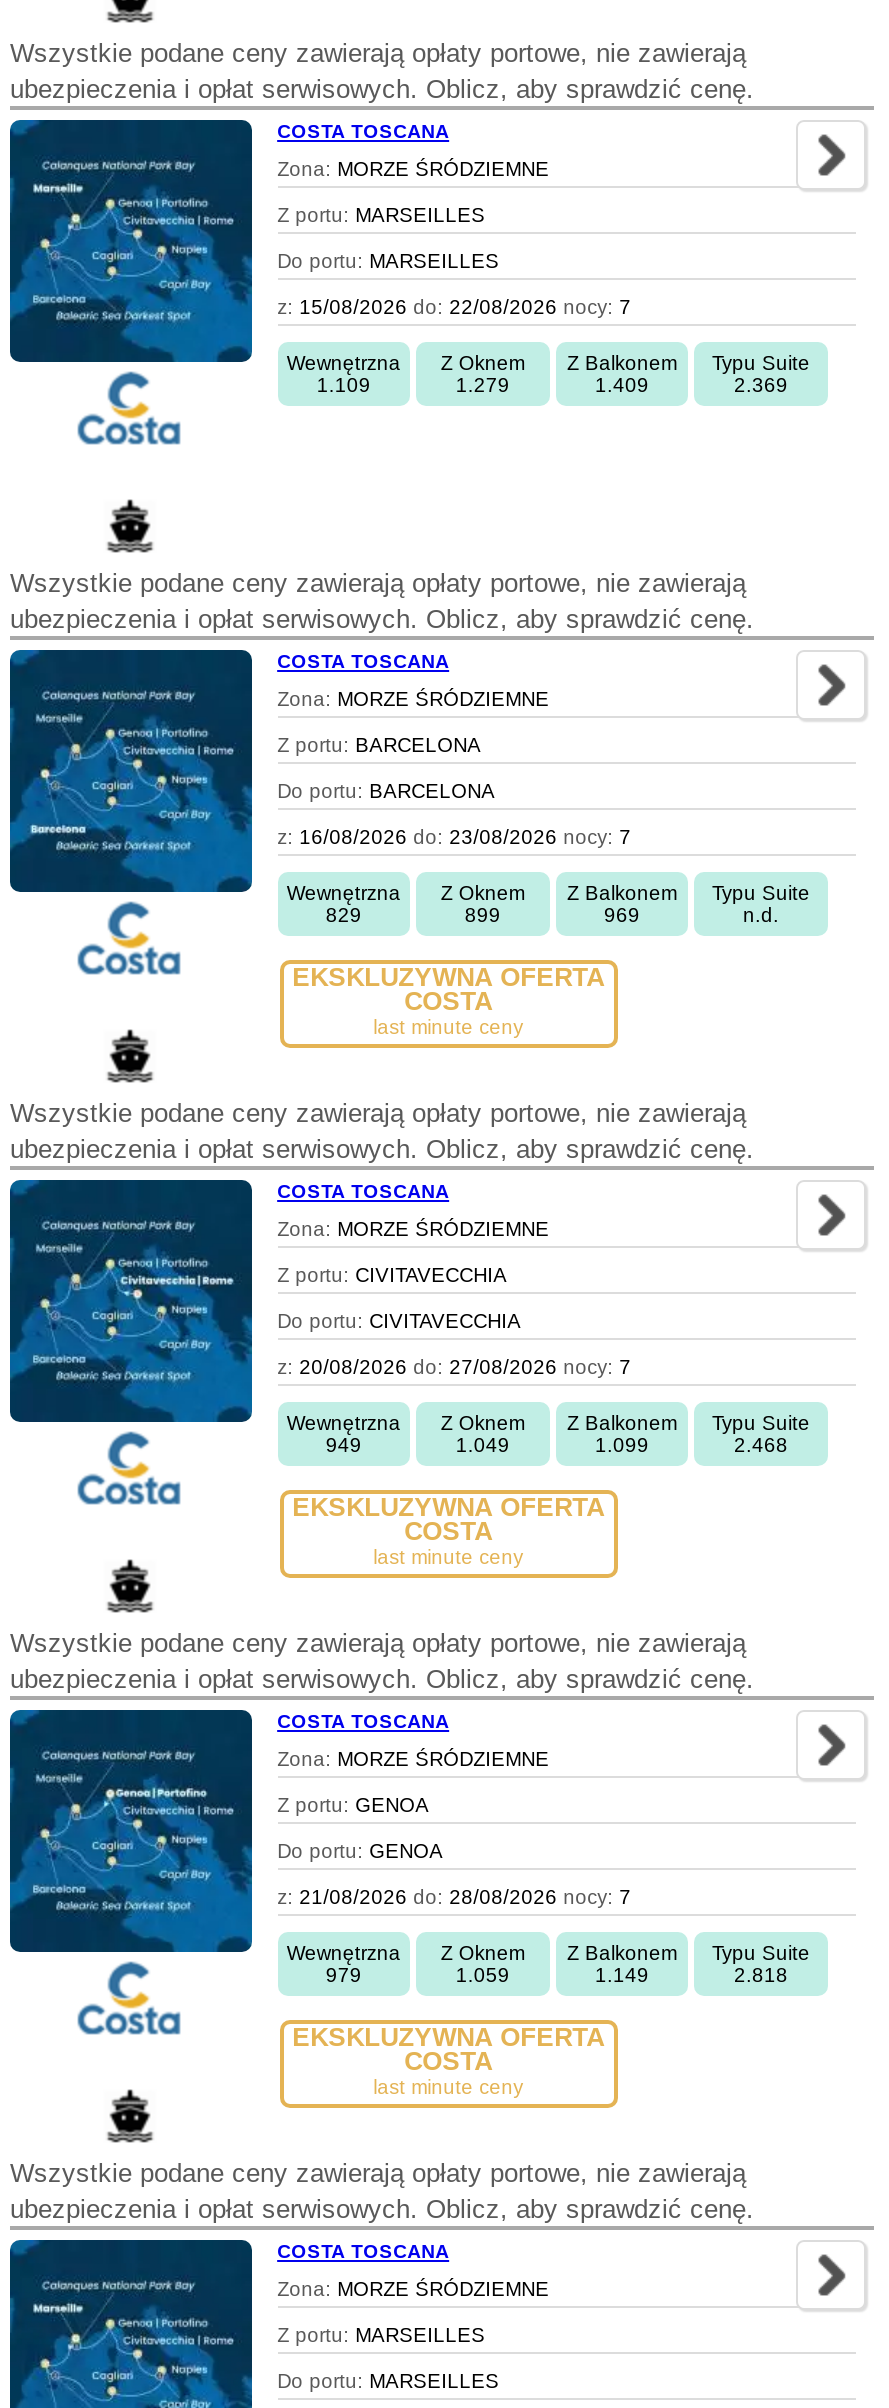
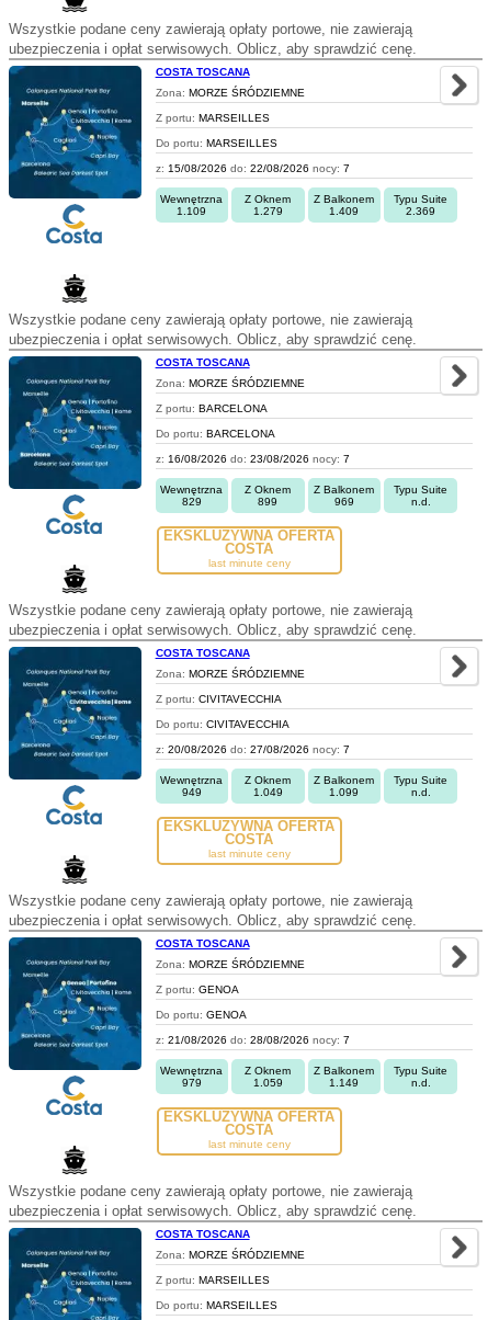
[734,1434,788,1456] 2.468 -> [411,786,430,798] n.d.
[734,1964,788,1986] 2.818 -> [411,1077,430,1089] n.d.

